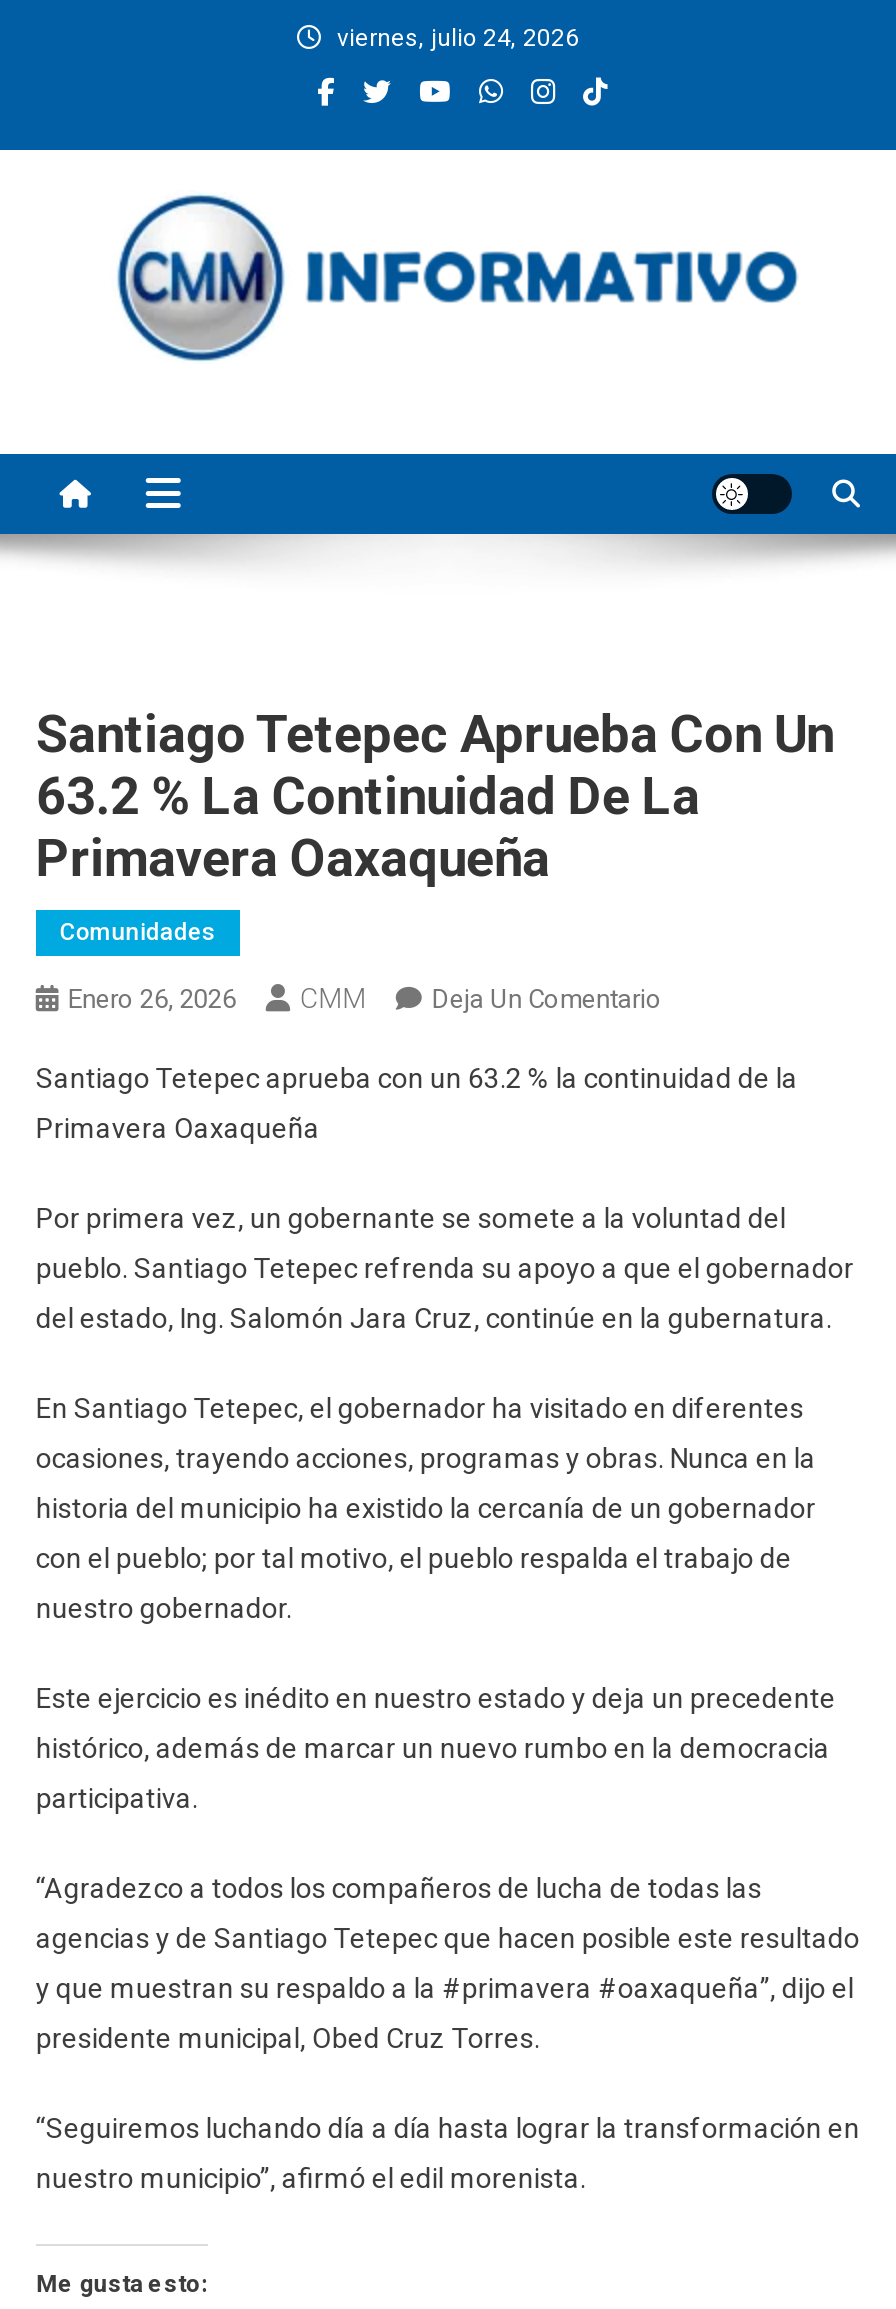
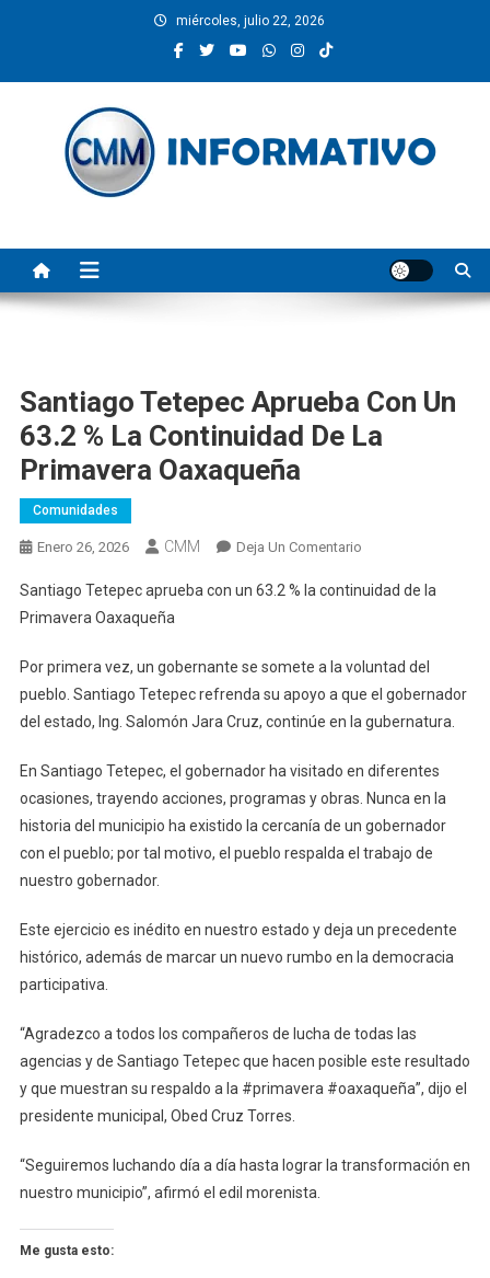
[337,24,579,52] viernes, julio 24, 2026 -> [176,13,325,28] miércoles, julio 22, 2026

